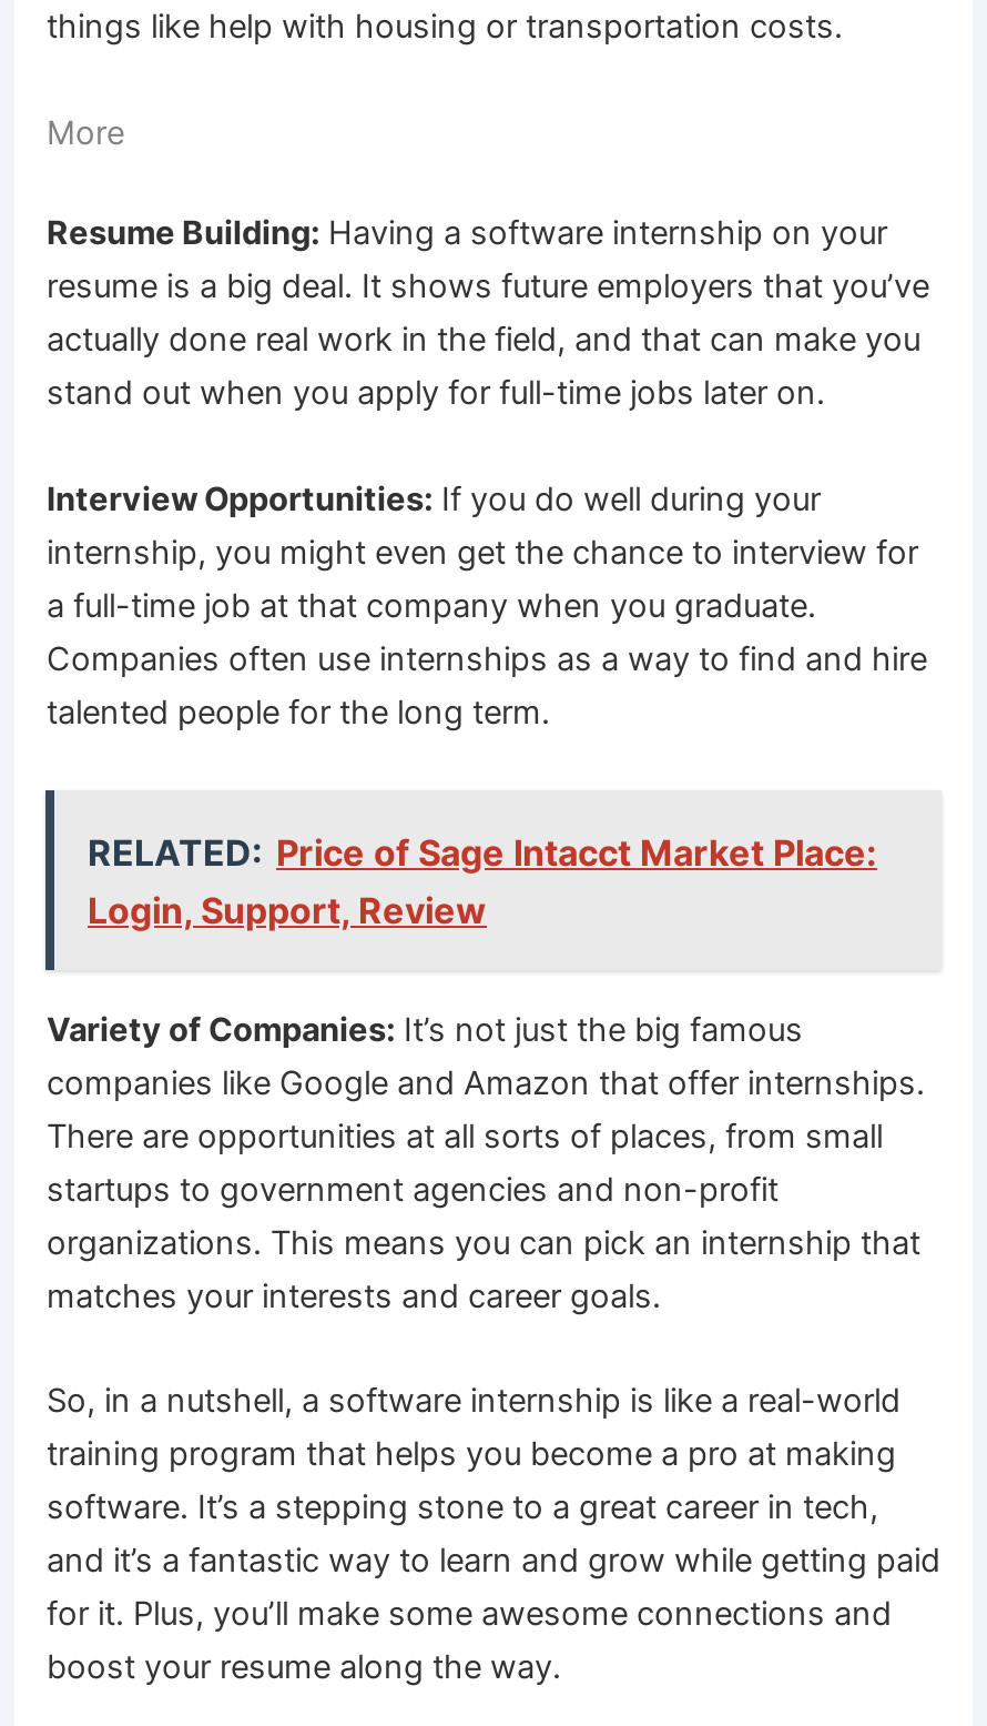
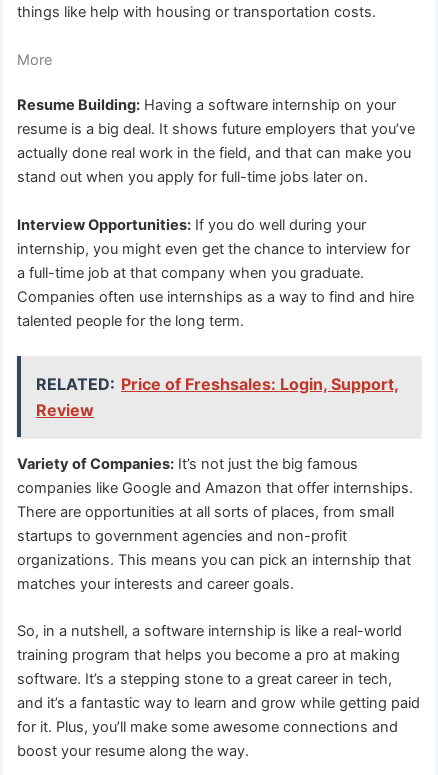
[88,830,877,932] RELATED: Price of Sage Intacct Market Place: | Login, Support, Review -> [36,374,399,420] RELATED: Price of Freshsales: Login, Support, | Review

